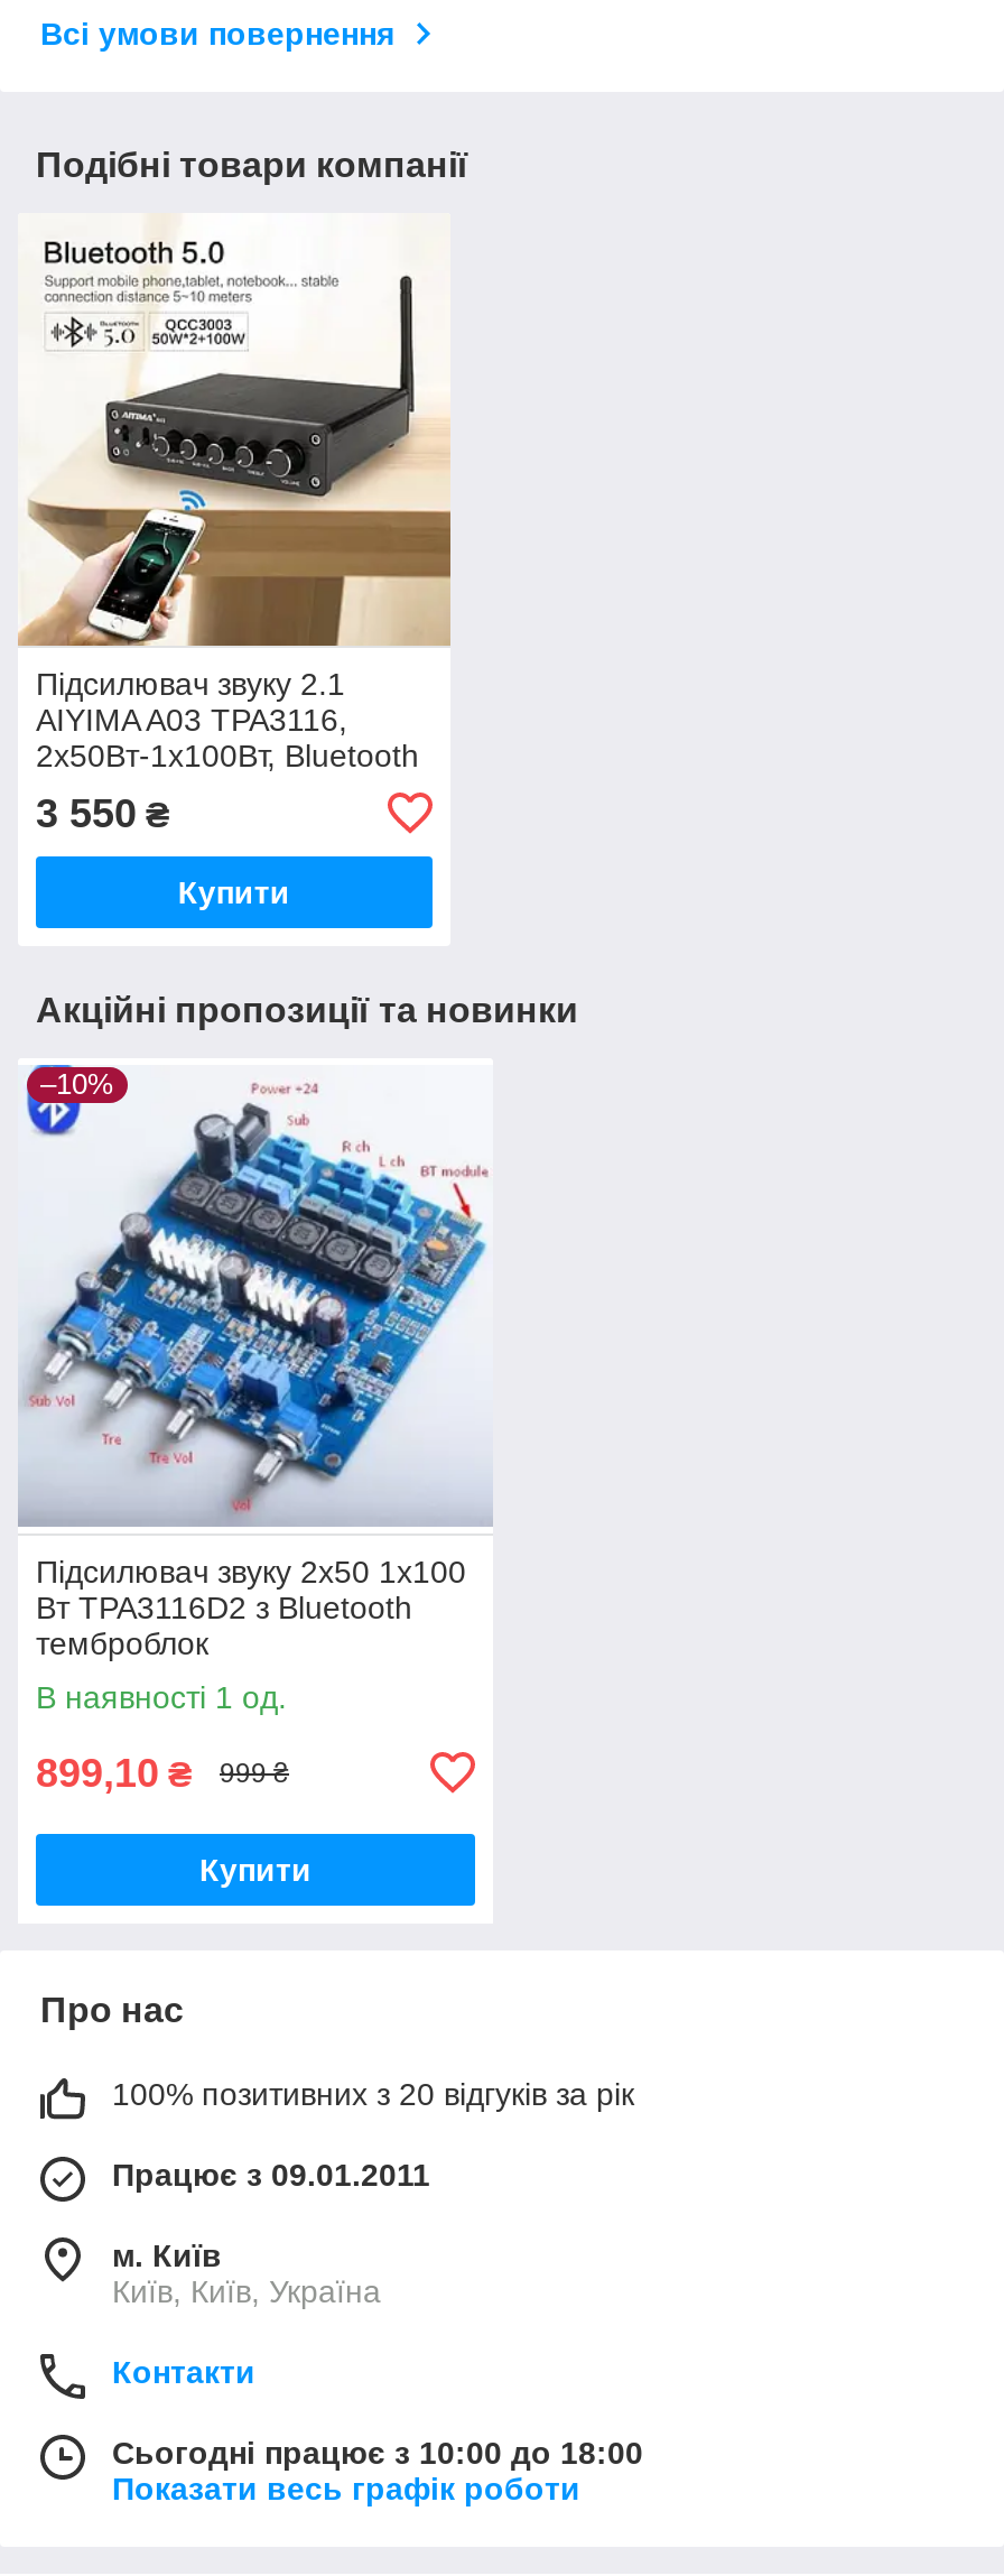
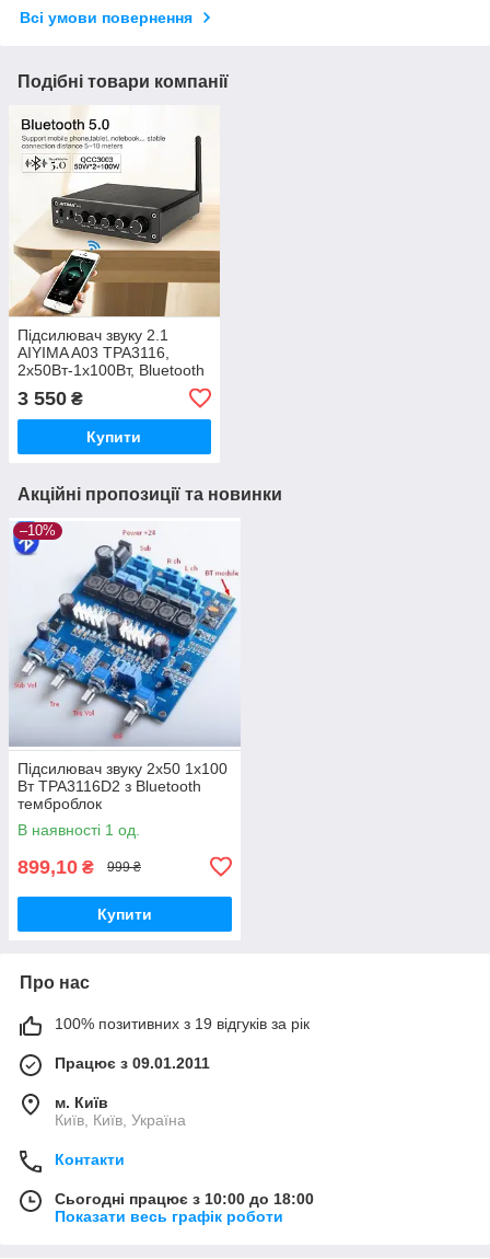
[112,2076,634,2111] 100% позитивних з 20 відгуків за рік -> [55,1015,310,1032] 100% позитивних з 19 відгуків за рік

